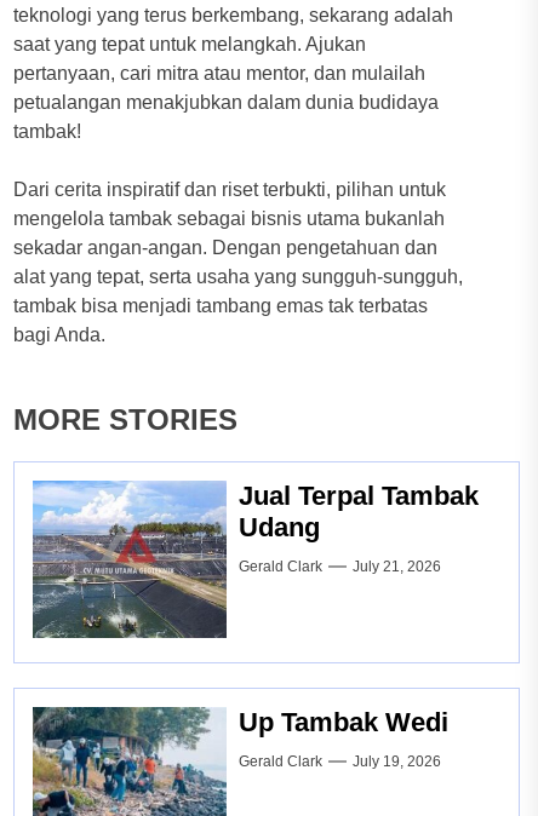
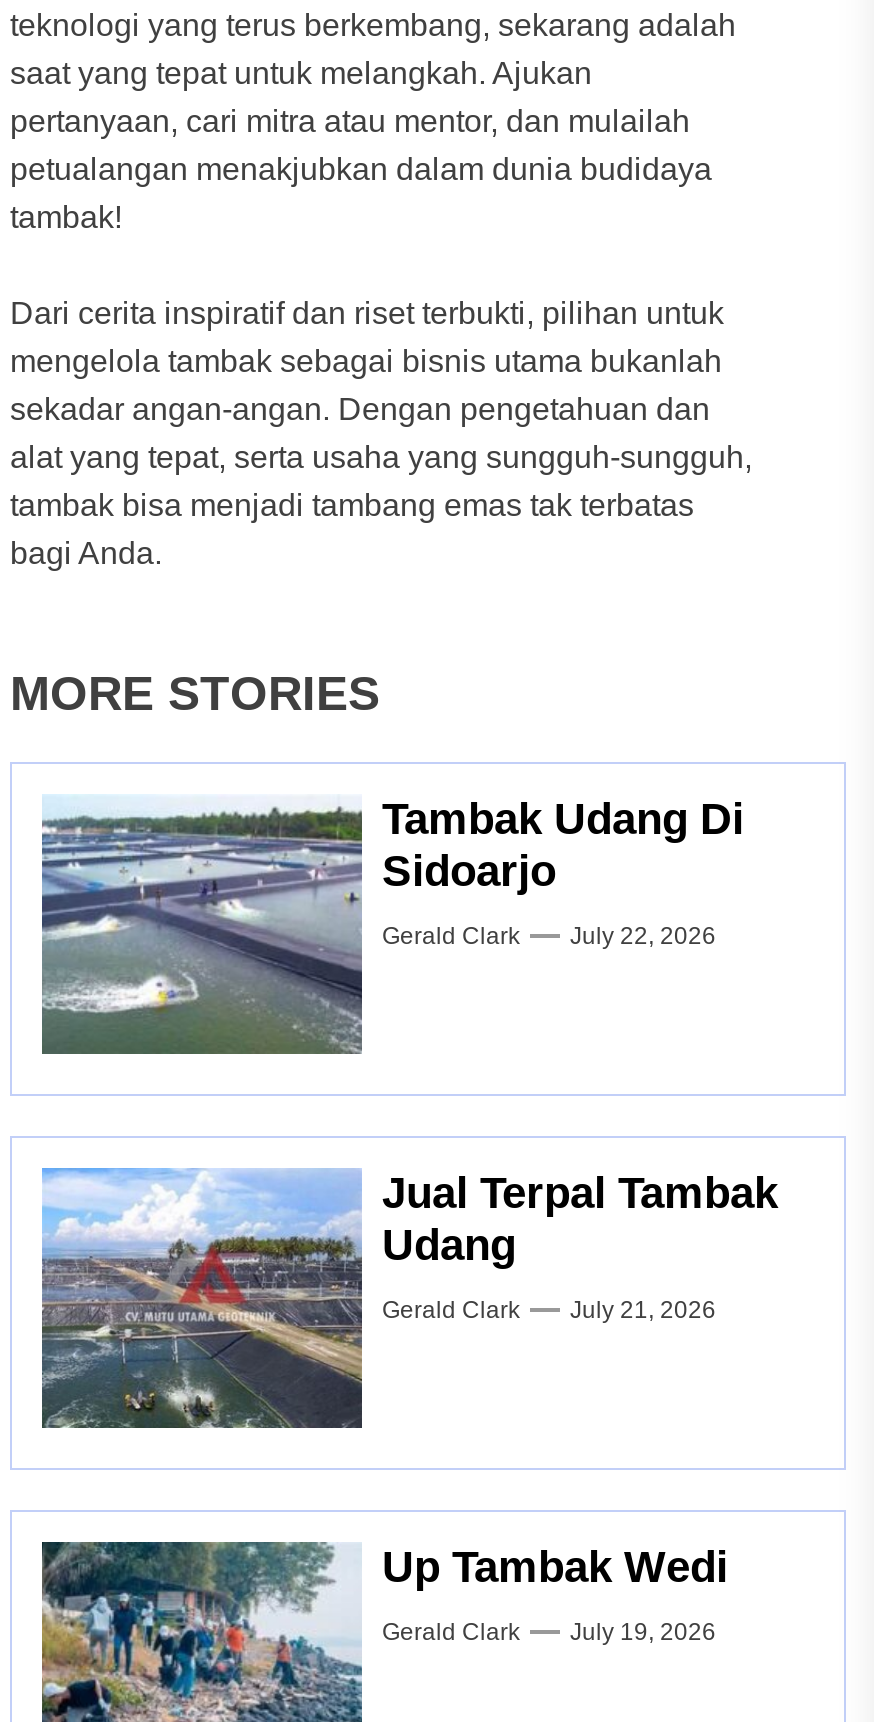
none -> [40,794,744,1054] [image] | Tambak Udang Di | Sidoarjo | Gerald Clark | July 22, 2026

